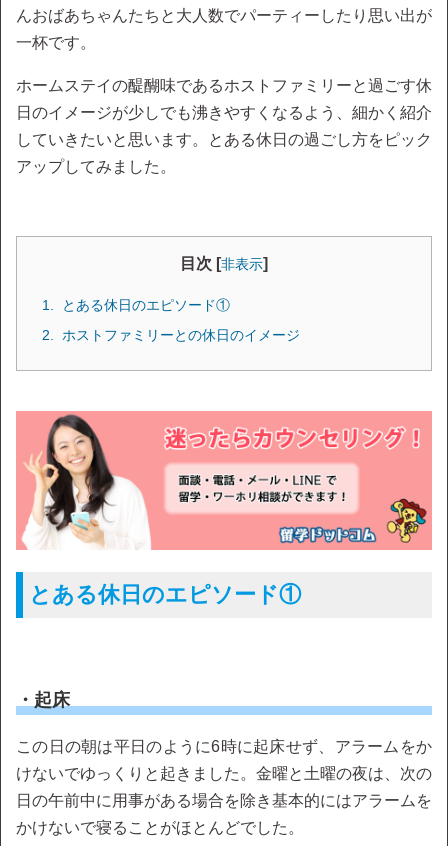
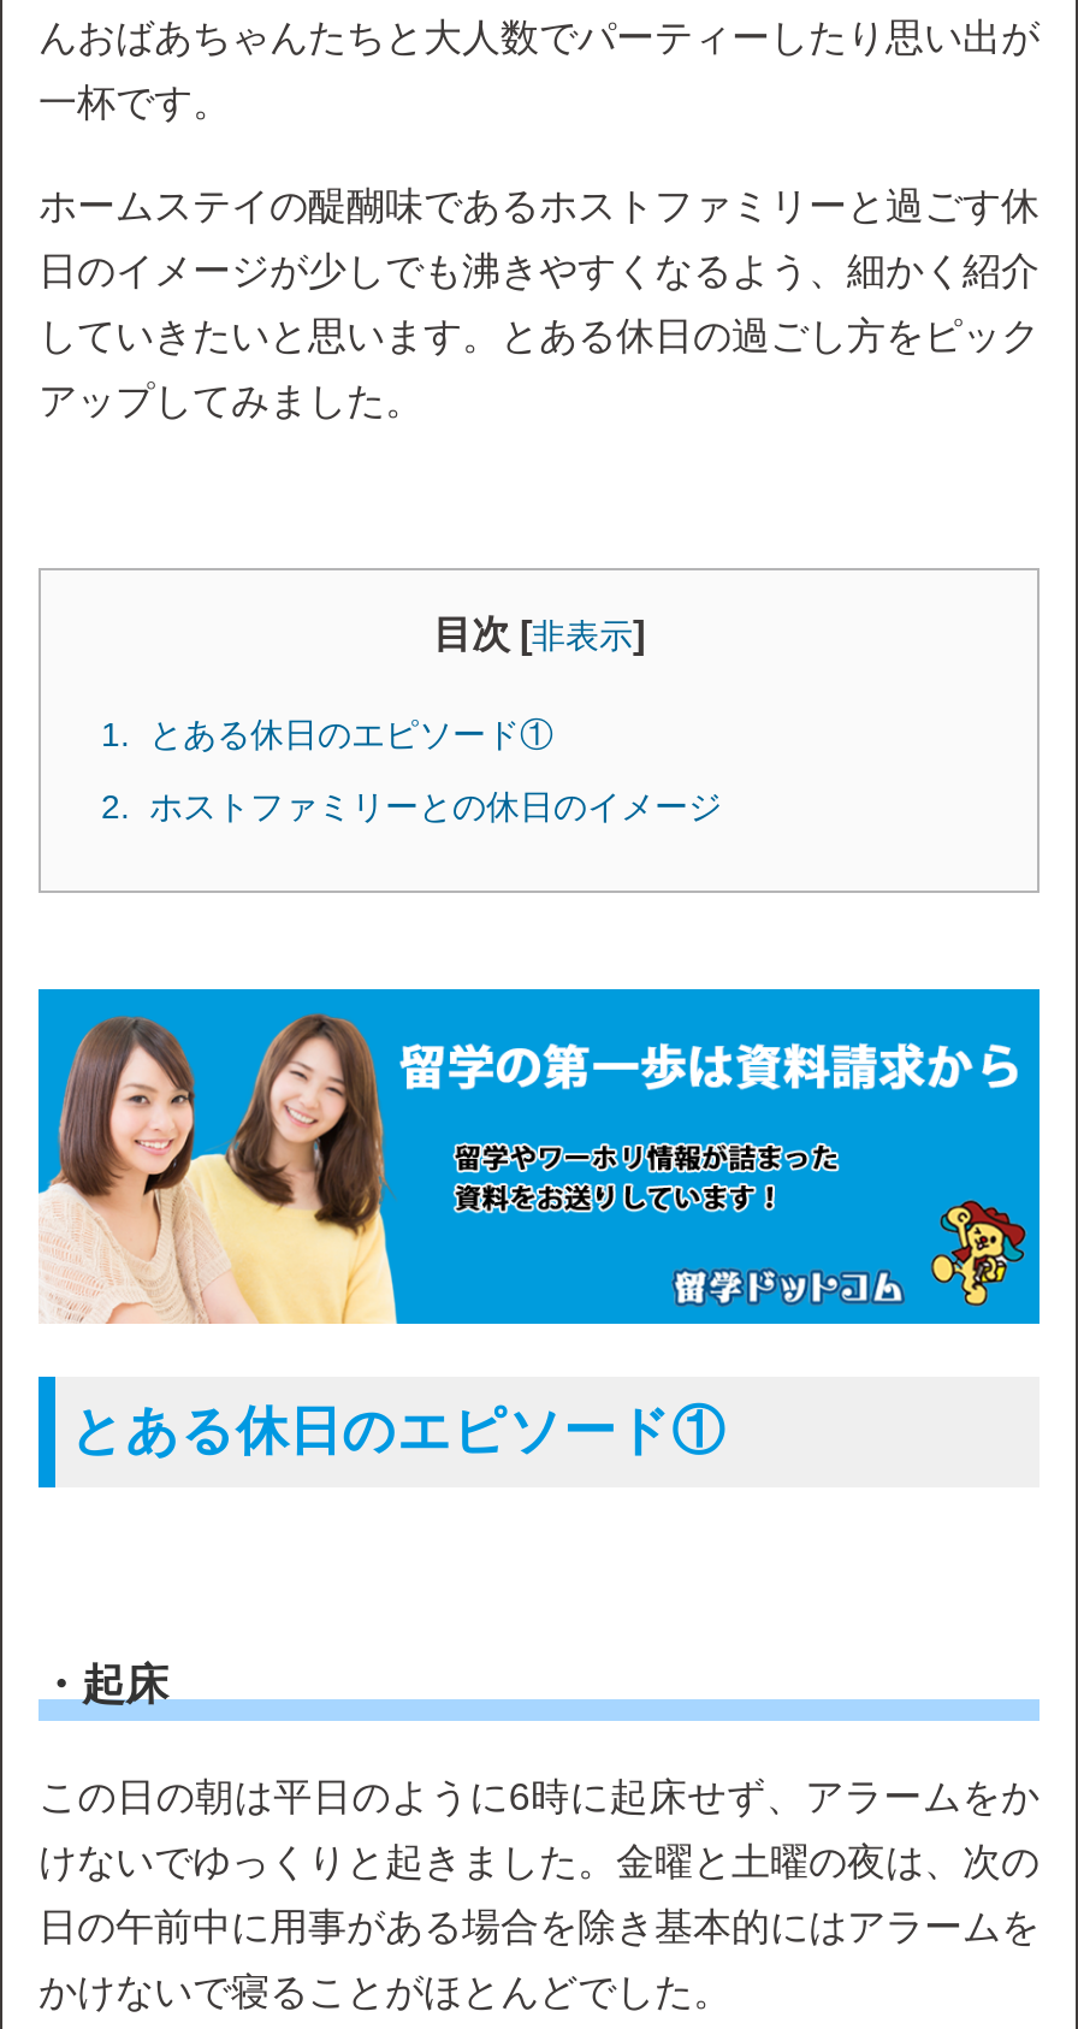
[15,410,433,551] [image] -> [36,987,1042,1326] [image]

